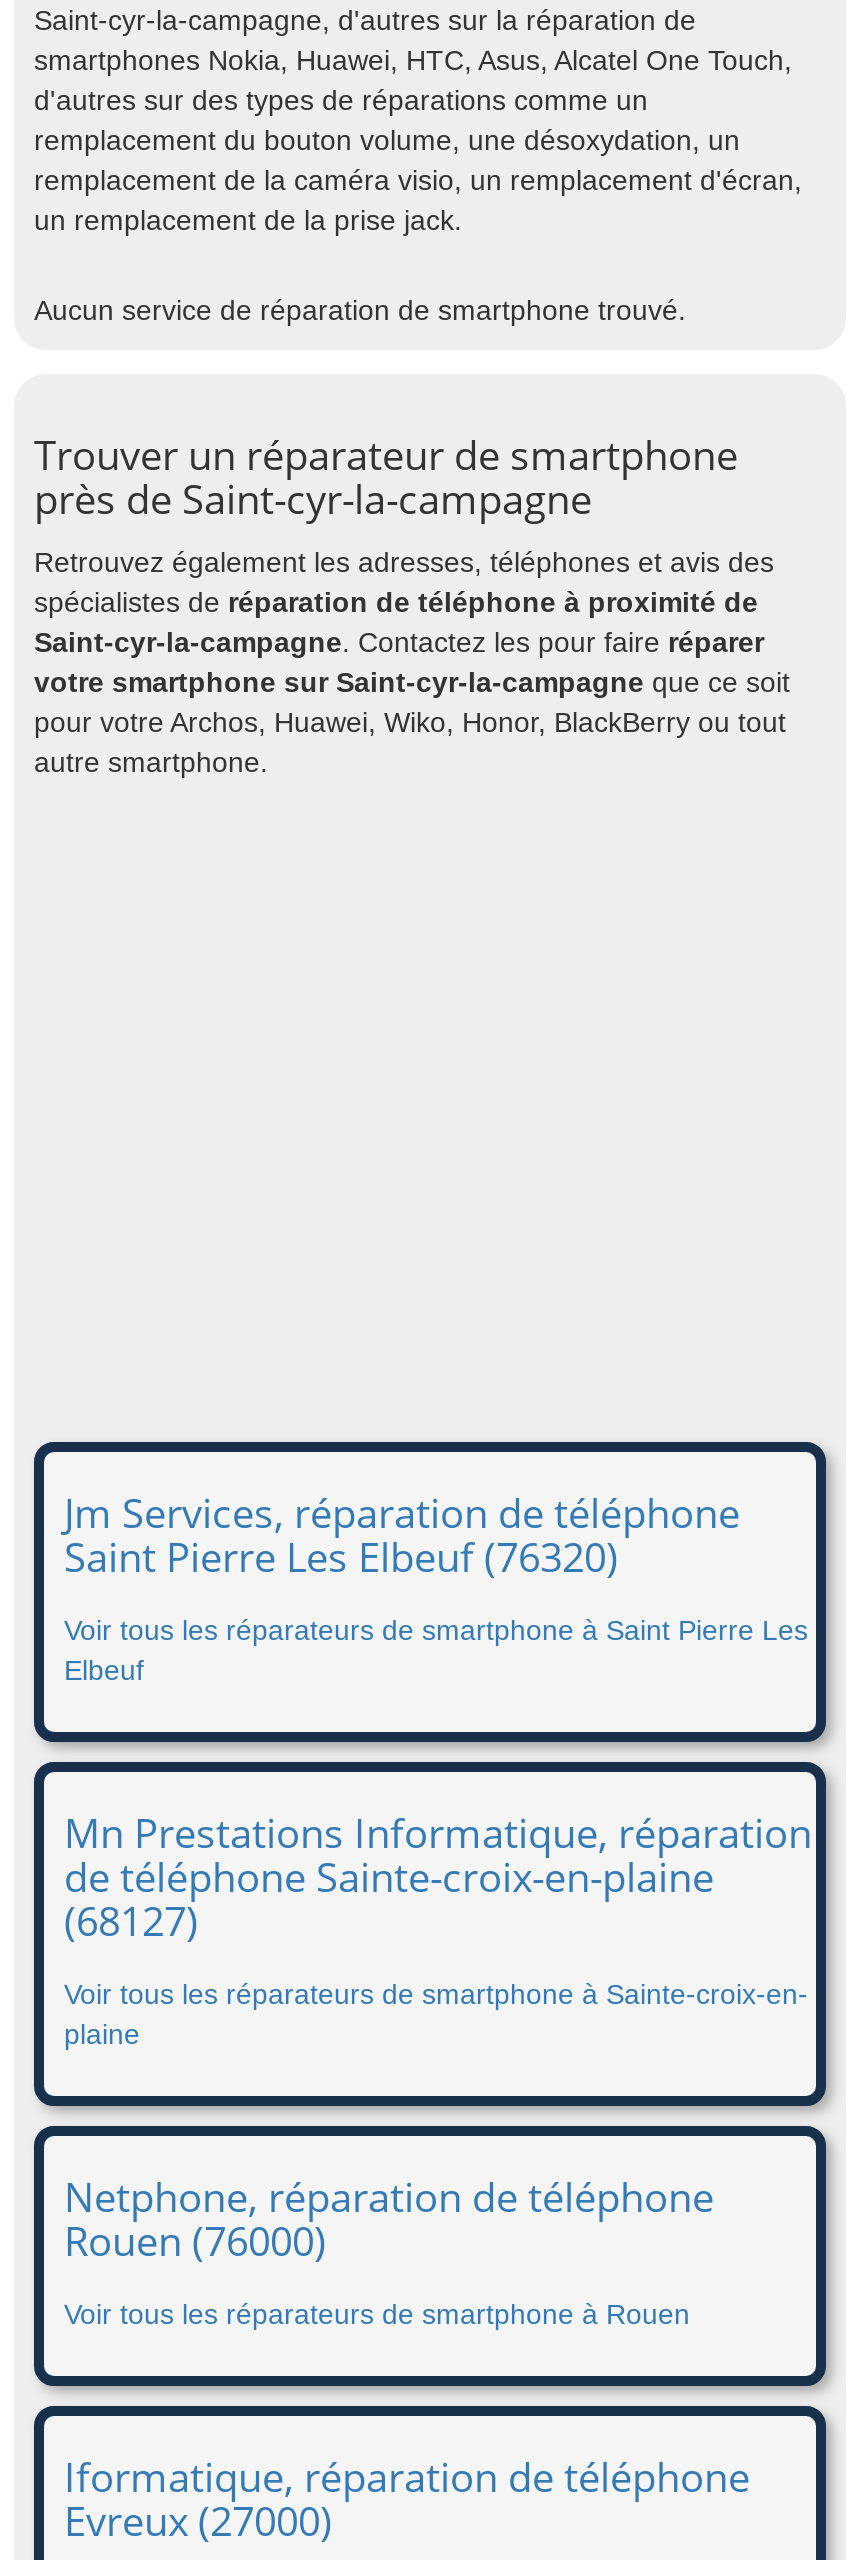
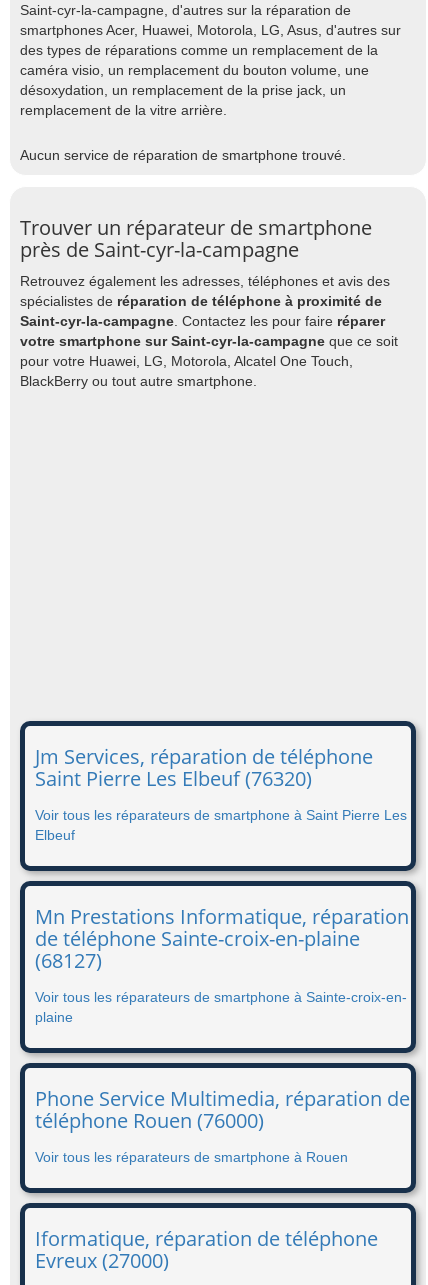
[34,44,802,236] smartphones Nokia, Huawei, HTC, Asus, Alcatel One Touch, | d'autres sur des types de réparations comme un | remplacement du bouton volume, une désoxydation, un | remplacement de la caméra visio, un remplacement d'écran, | un remplacement de la prise jack. -> [20,22,401,118] smartphones Acer, Huawei, Motorola, LG, Asus, d'autres sur | des types de réparations comme un remplacement de la | caméra visio, un remplacement du bouton volume, une | désoxydation, un remplacement de la prise jack, un | remplacement de la vitre arrière.
[34,706,786,778] pour votre Archos, Huawei, Wiko, Honor, BlackBerry ou tout | autre smartphone. -> [20,353,353,389] pour votre Huawei, LG, Motorola, Alcatel One Touch, | BlackBerry ou tout autre smartphone.
[64,2170,714,2268] Netphone, réparation de téléphone | Rouen (76000) -> [35,1085,410,1134] Phone Service Multimedia, réparation de | téléphone Rouen (76000)

